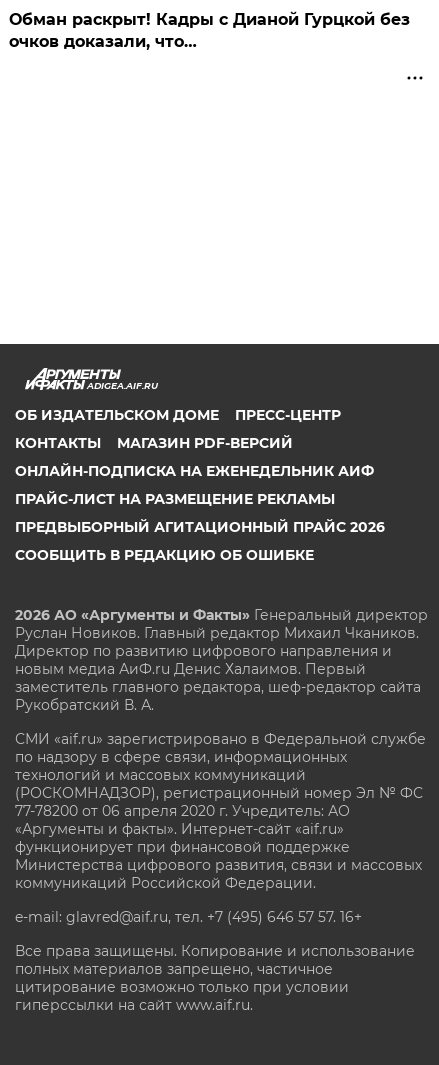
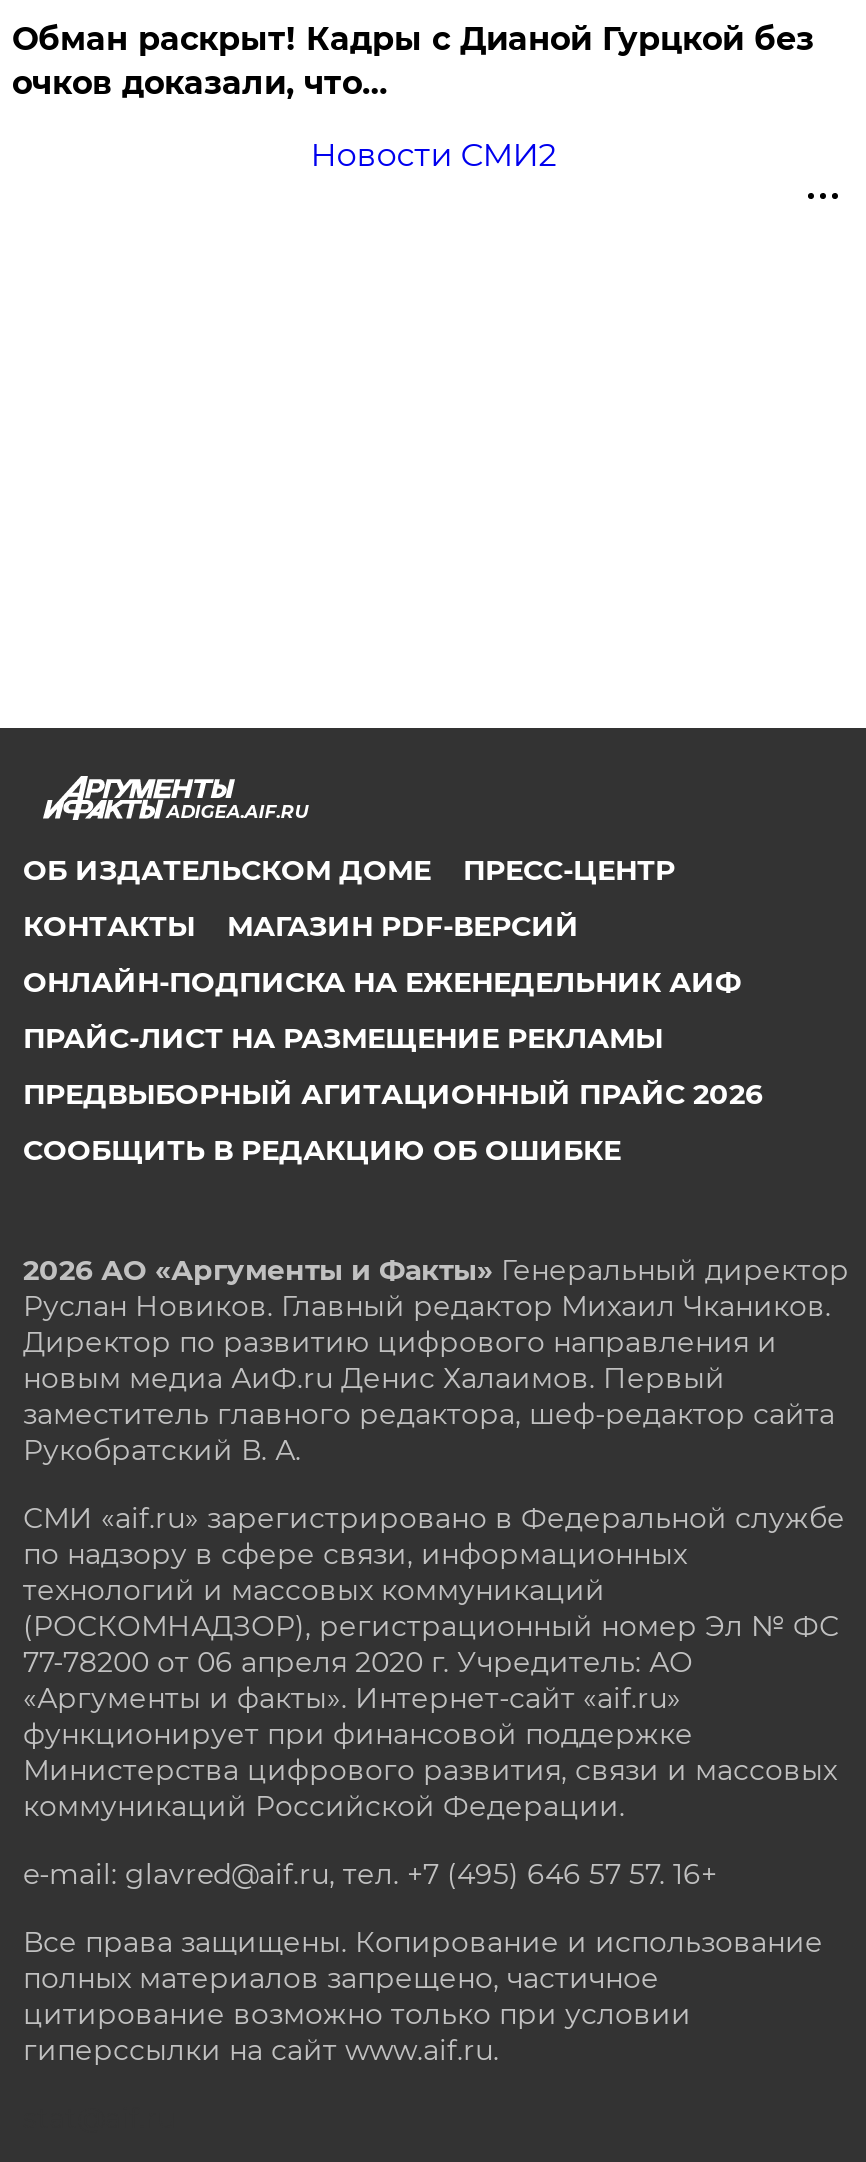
none -> [310,137,556,175] Новости СМИ2

